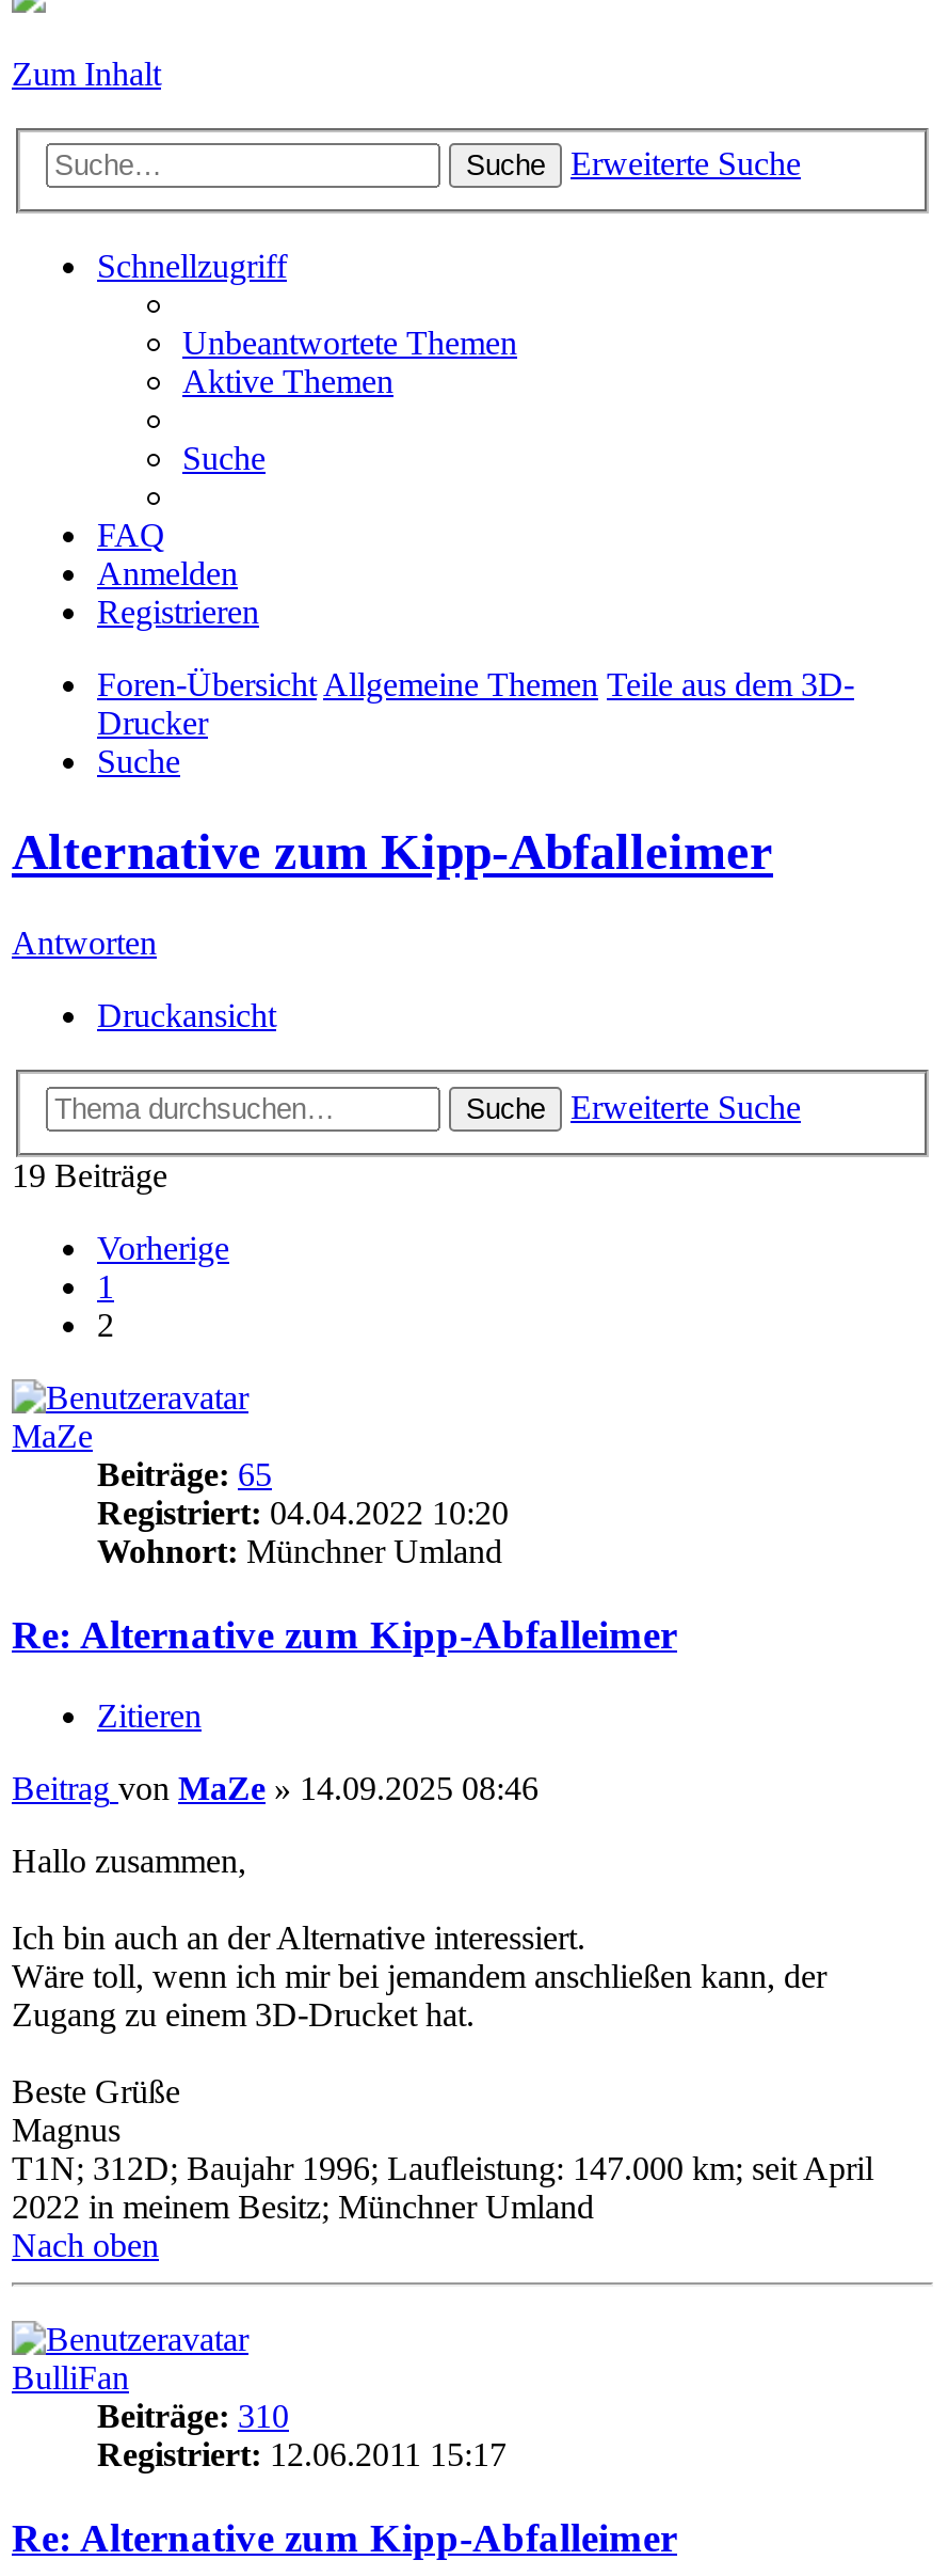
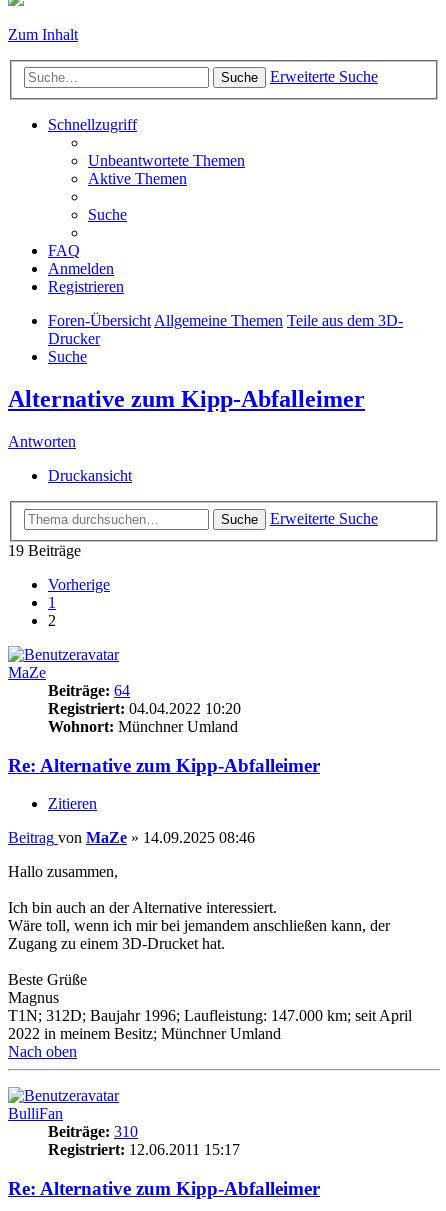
[97,1456,272,1492] Beiträge: 65 -> [48,682,130,699] Beiträge: 64

